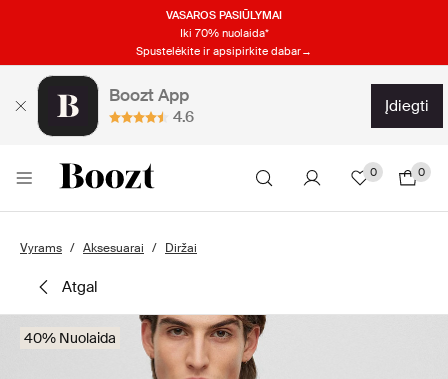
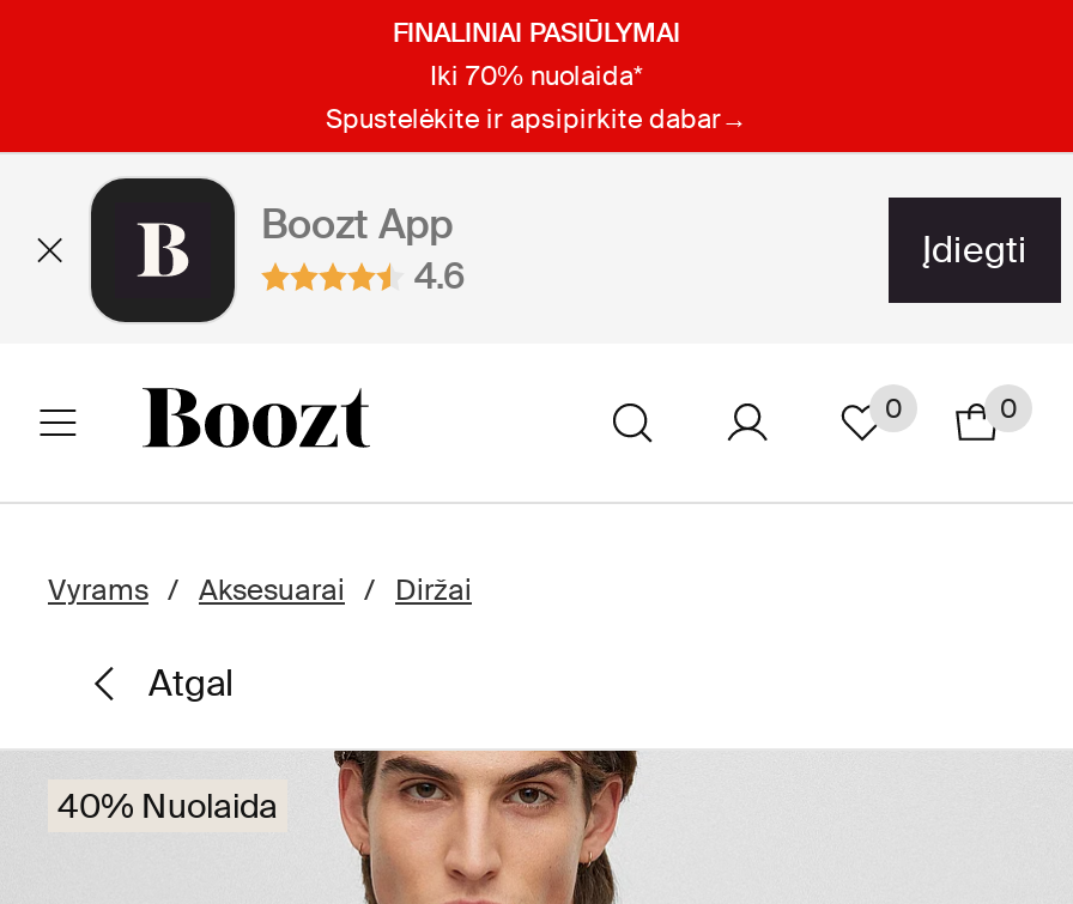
[166,7,282,21] VASAROS PASIŪLYMAI -> [393,14,680,48] FINALINIAI PASIŪLYMAI

